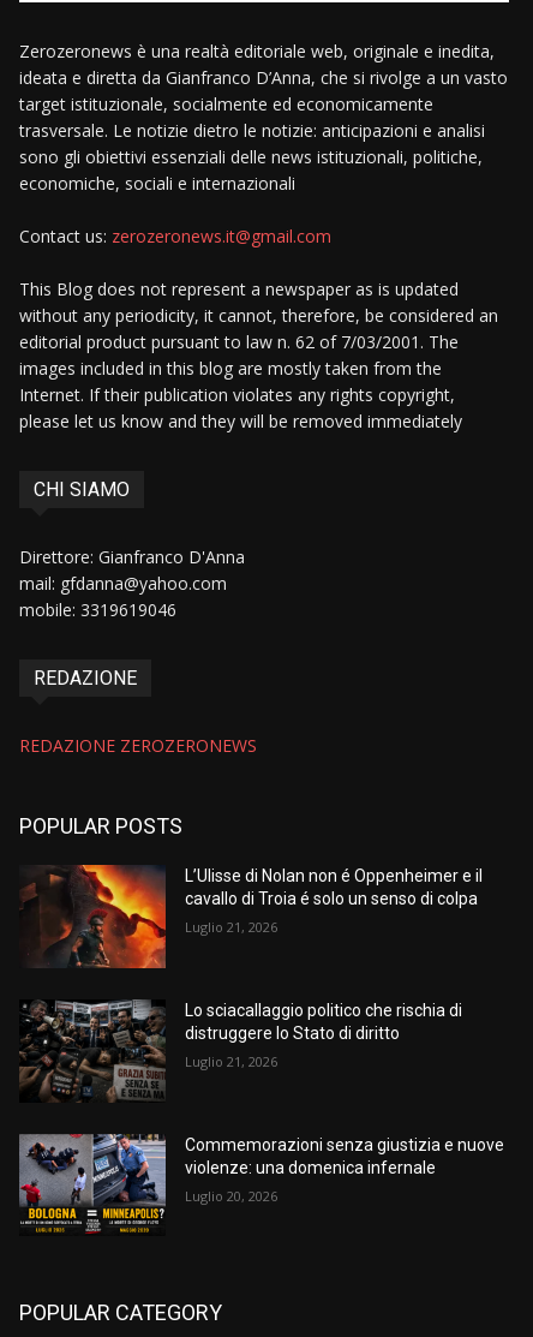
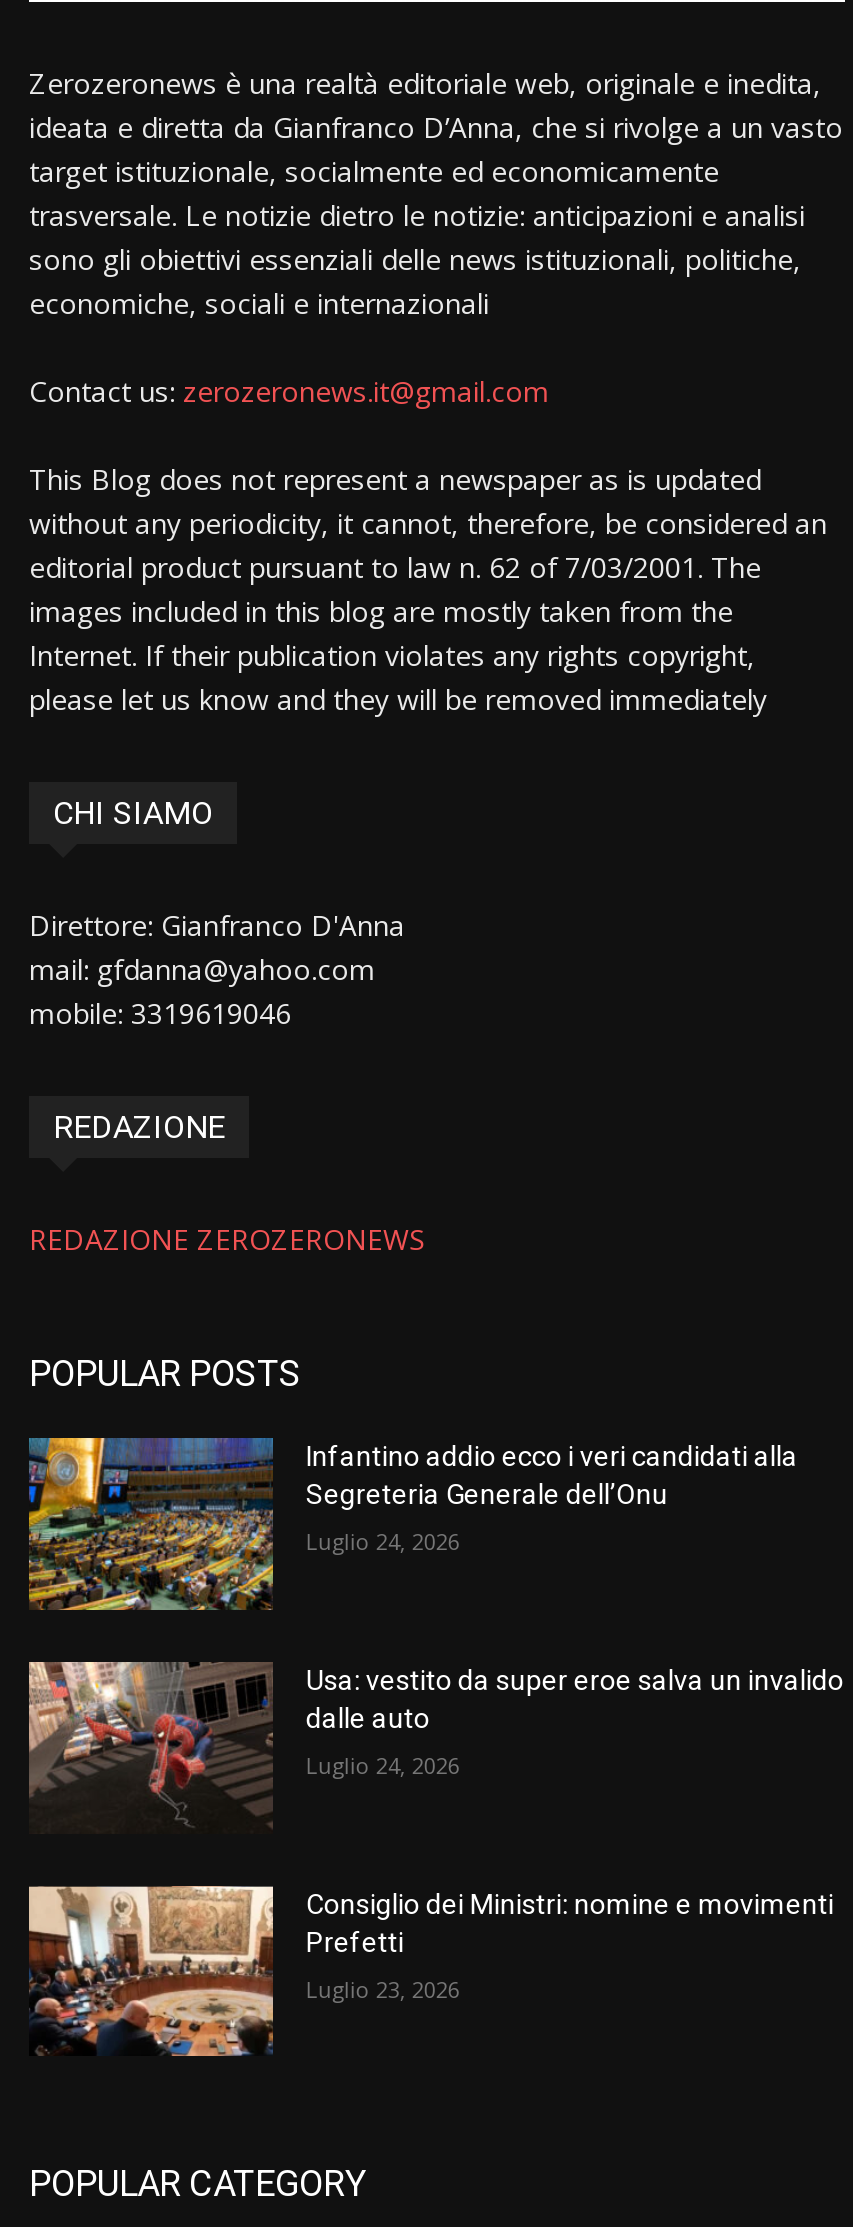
[19,864,483,969] [image] | L’Ulisse di Nolan non é Oppenheimer e il | cavallo di Troia é solo un senso di colpa -> [27,1436,798,1612] [image] | Infantino addio ecco i veri candidati alla | Segreteria Generale dell’Onu
[185,918,278,936] Luglio 21, 2026 -> [306,1527,460,1557] Luglio 24, 2026
[19,999,463,1103] [image] | Lo sciacallaggio politico che rischia di | distruggere lo Stato di diritto -> [27,1660,844,1832] [image] | Usa: vestito da super eroe salva un invalido | dalle auto
[185,1052,278,1070] Luglio 21, 2026 -> [306,1750,460,1780] Luglio 24, 2026
[18,1133,505,1236] [image] | Commemorazioni senza giustizia e nuove | violenze: una domenica infernale -> [27,1884,834,2058] [image] | Consiglio dei Ministri: nomine e movimenti | Prefetti
[185,1187,278,1205] Luglio 20, 2026 -> [306,1974,460,2004] Luglio 23, 2026

